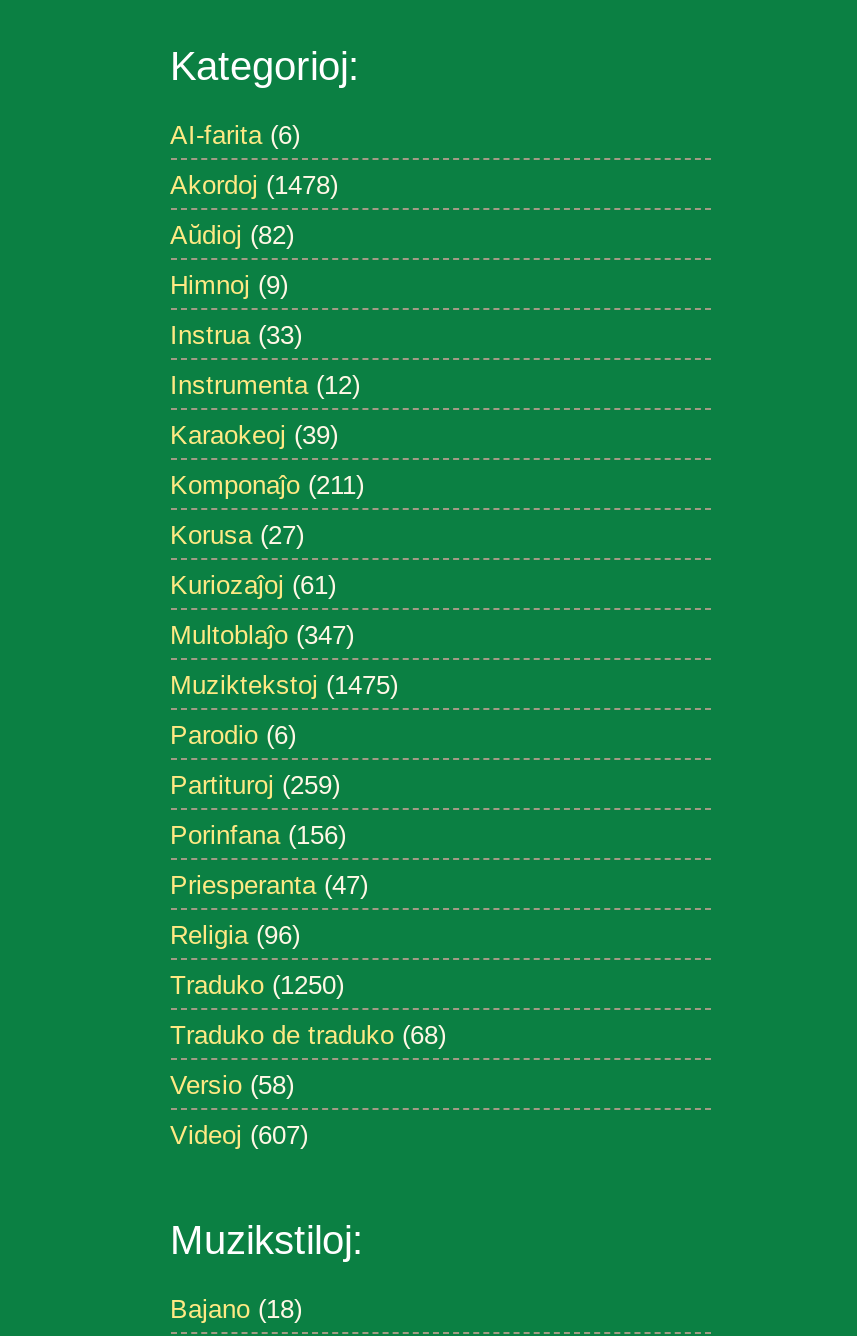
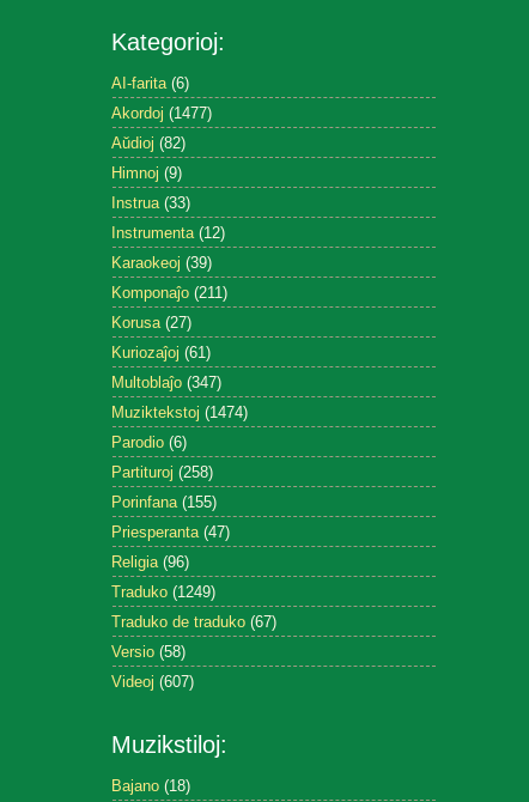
[170,169,338,199] Akordoj (1478) -> [112,104,212,121] Akordoj (1477)
[170,669,398,699] Muziktekstoj (1475) -> [112,403,248,421] Muziktekstoj (1474)
[170,769,340,799] Partituroj (259) -> [112,463,214,481] Partituroj (258)
[170,819,346,849] Porinfana (156) -> [112,493,217,511] Porinfana (155)
[170,969,344,999] Traduko (1250) -> [112,582,216,600] Traduko (1249)
[170,1019,446,1049] Traduko de traduko (68) -> [112,612,277,630] Traduko de traduko (67)

